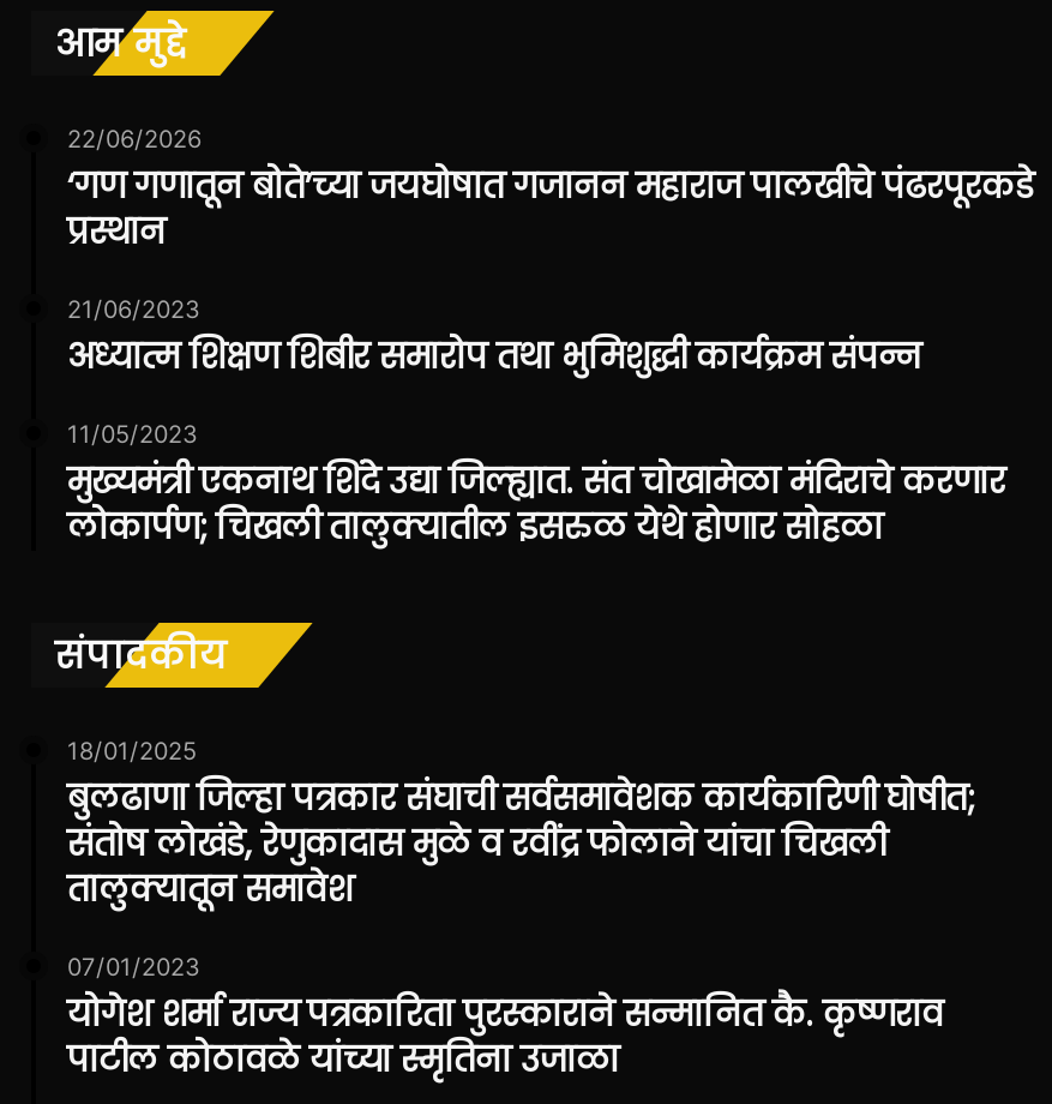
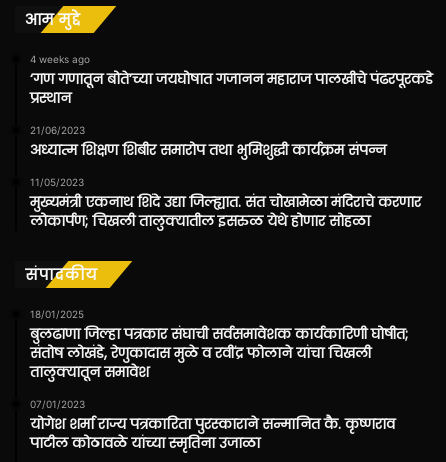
[67,124,202,153] 22/06/2026 -> [30,53,90,65] 4 weeks ago

